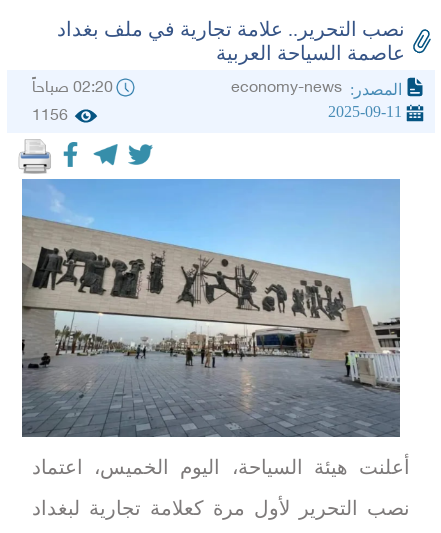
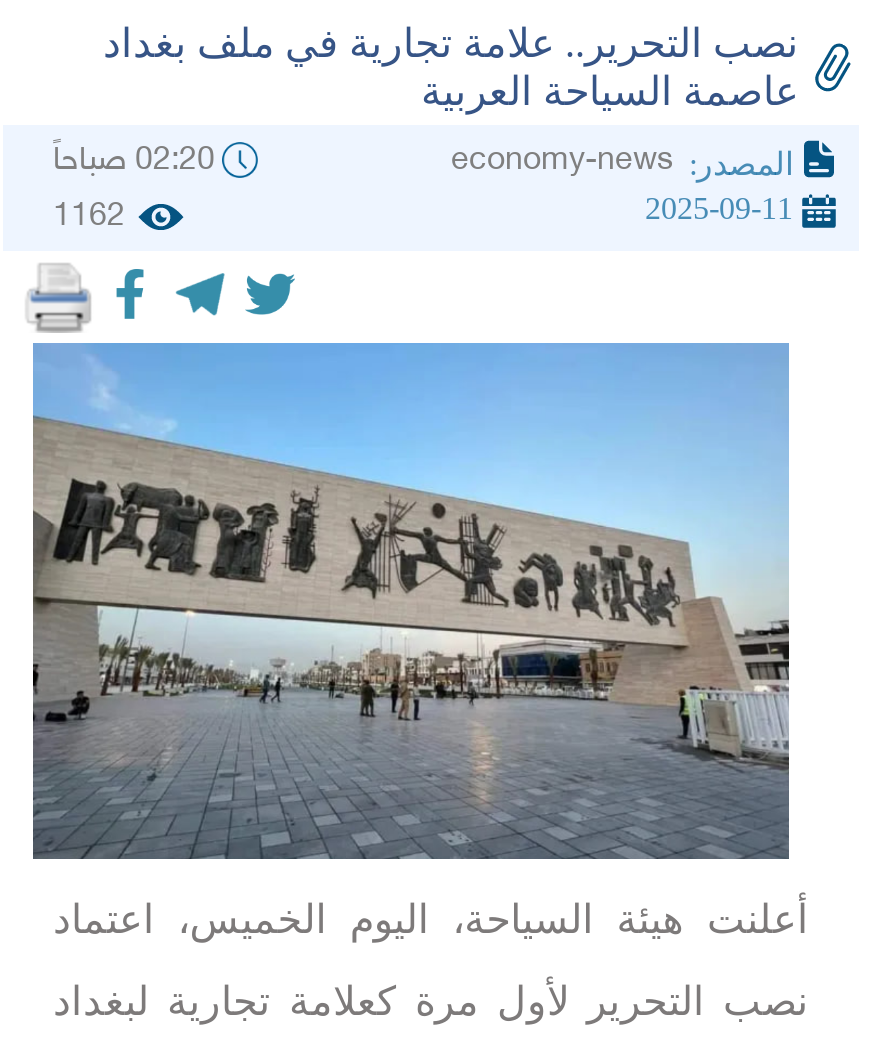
[32,107,68,126] 1156 -> [53,199,125,237] 1162

